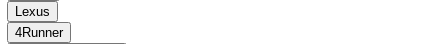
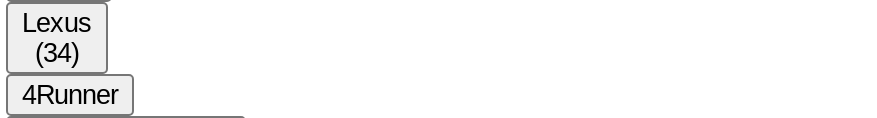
none -> [35,38,79,68] (34)

